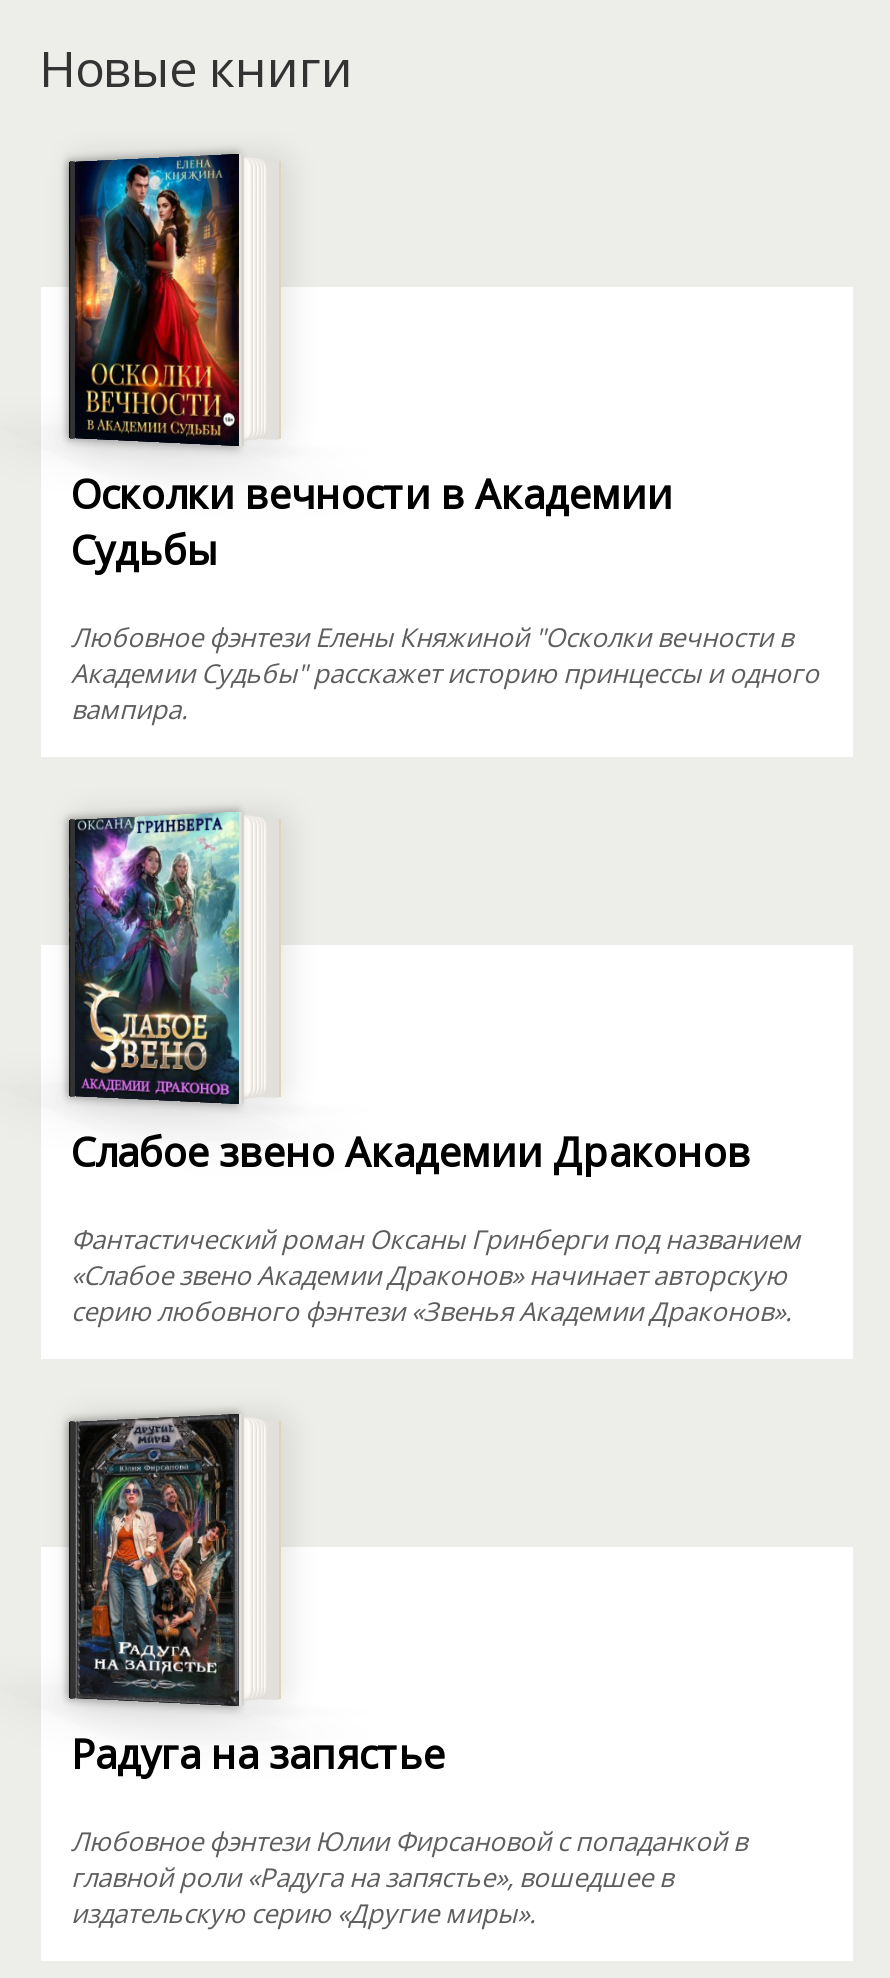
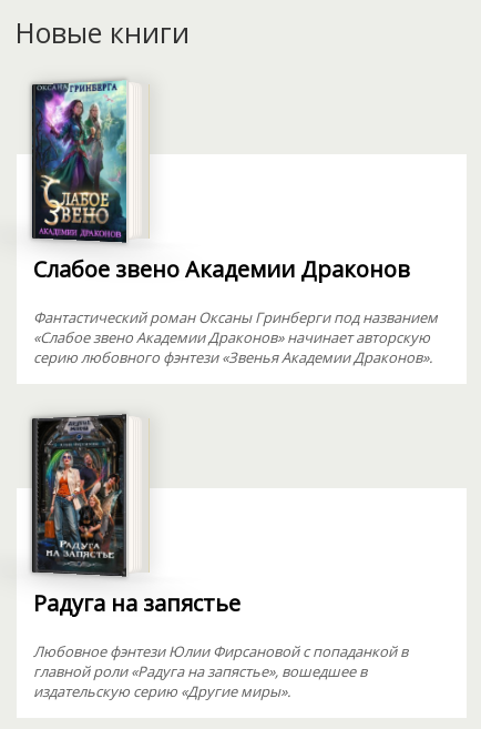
[71,151,819,727] [image] | Осколки вечности в Академии | Судьбы | Любовное фэнтези Елены Княжиной "Осколки вечности в | Академии Судьбы" расскажет историю принцессы и одного | вампира. -> none

